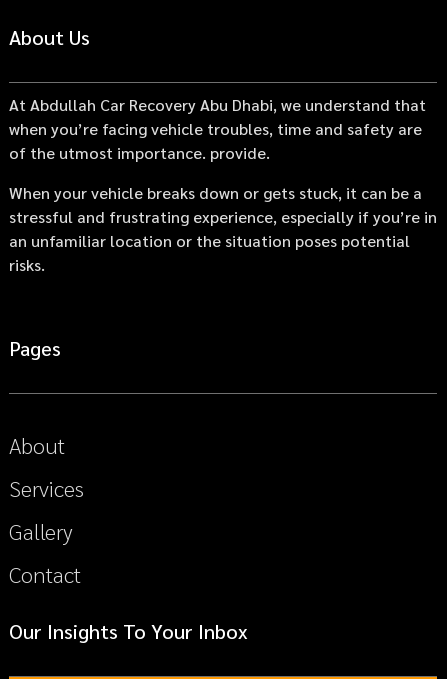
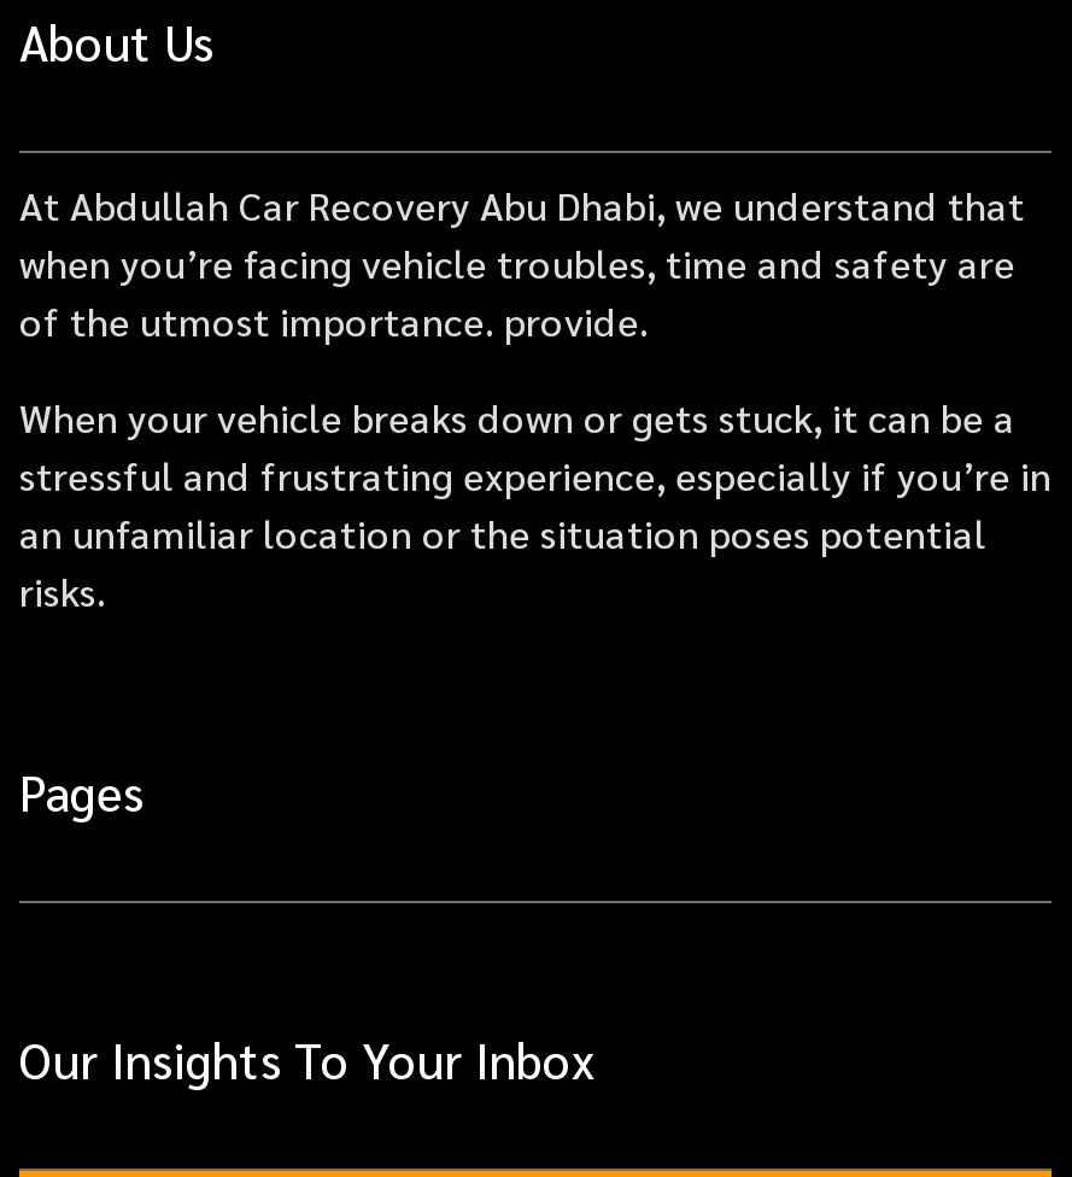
[9,431,84,588] About | Services | Gallery | Contact -> none

